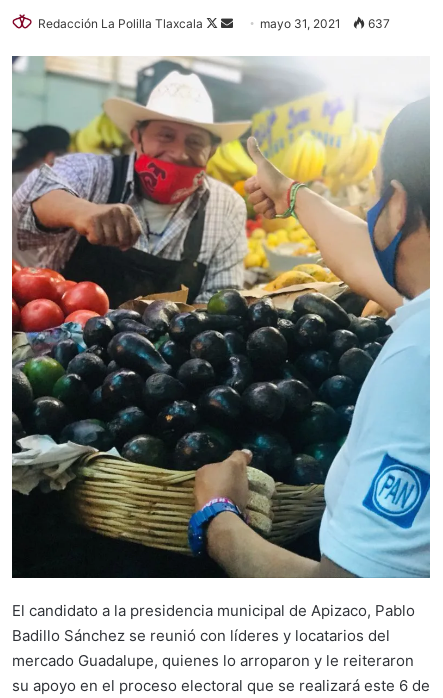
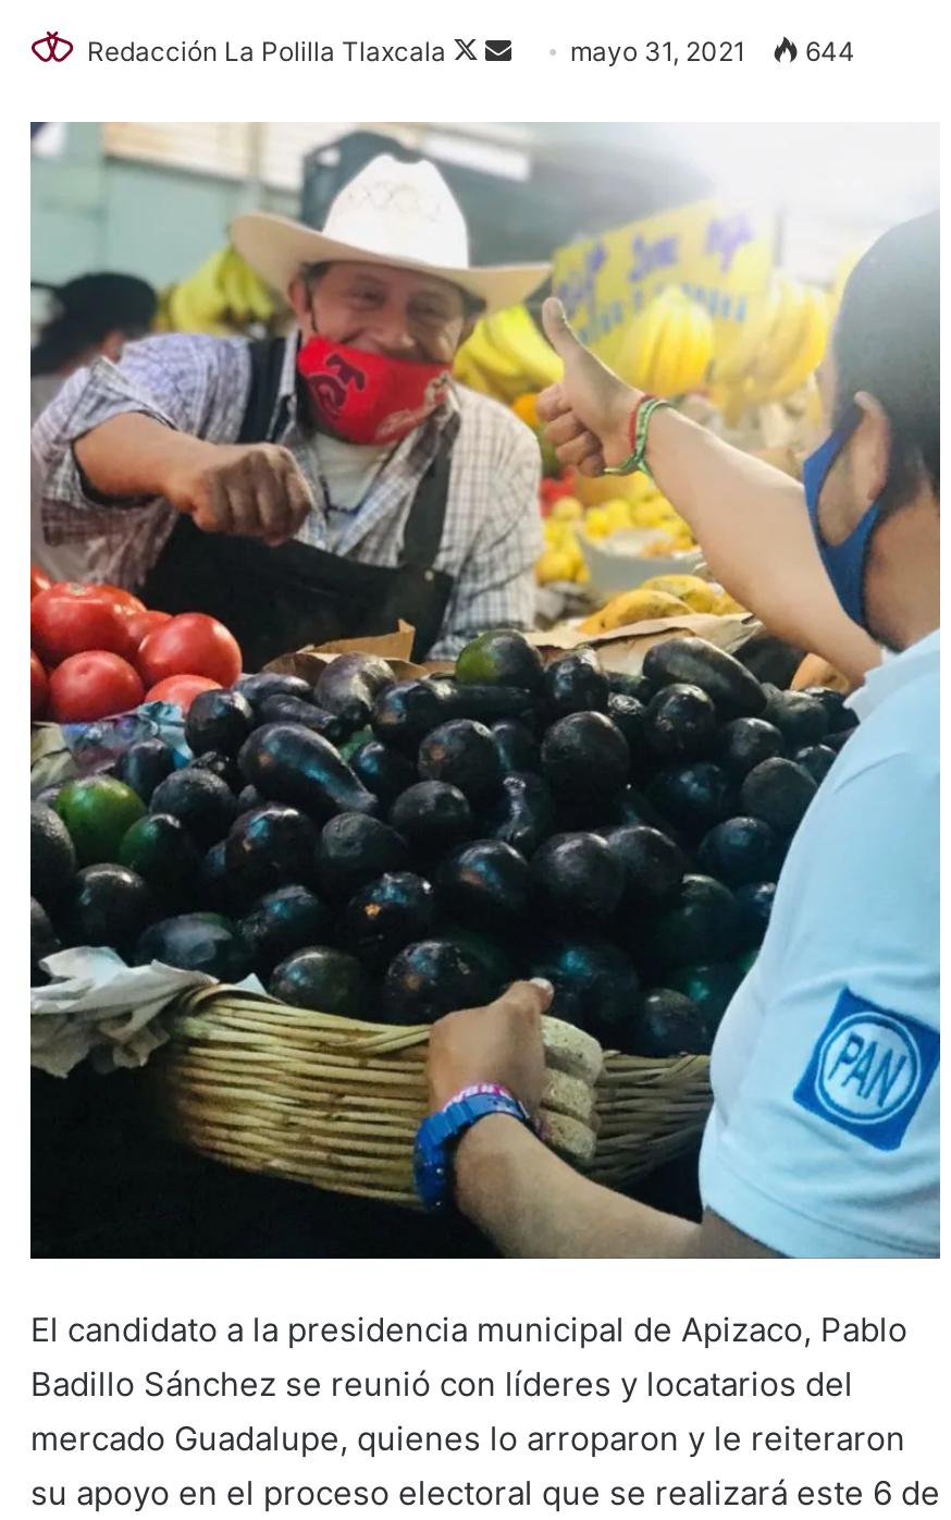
[365,15,390,30] 637 -> [799,34,855,66] 644

